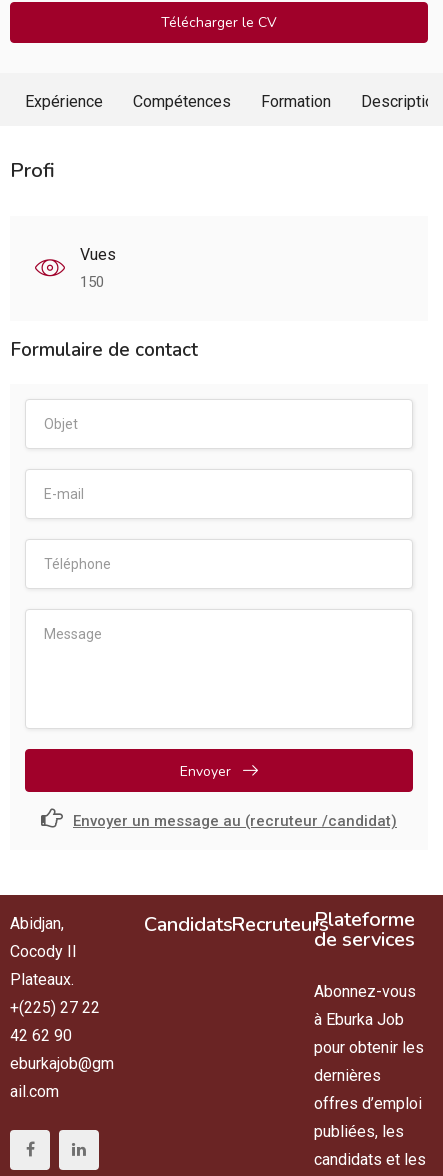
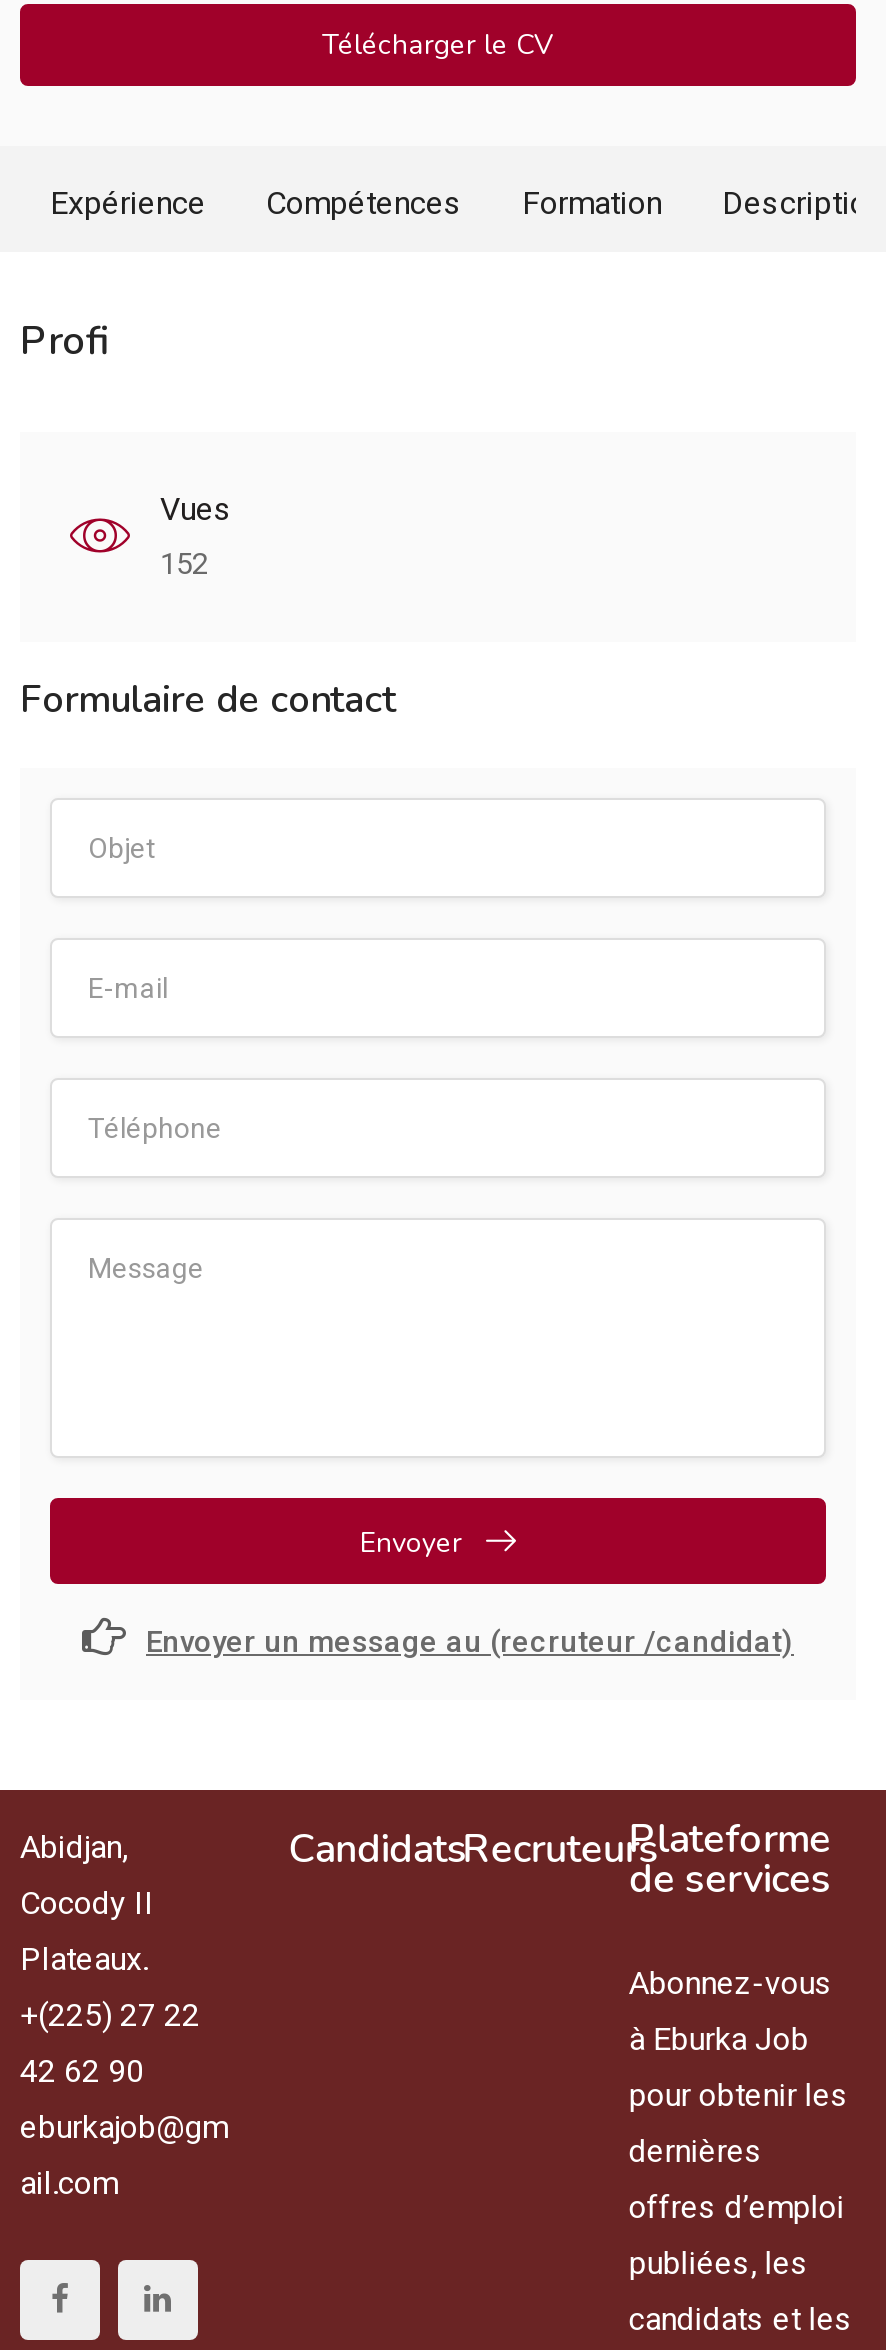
[80,273,104,291] 150 -> [160,546,208,582] 152

